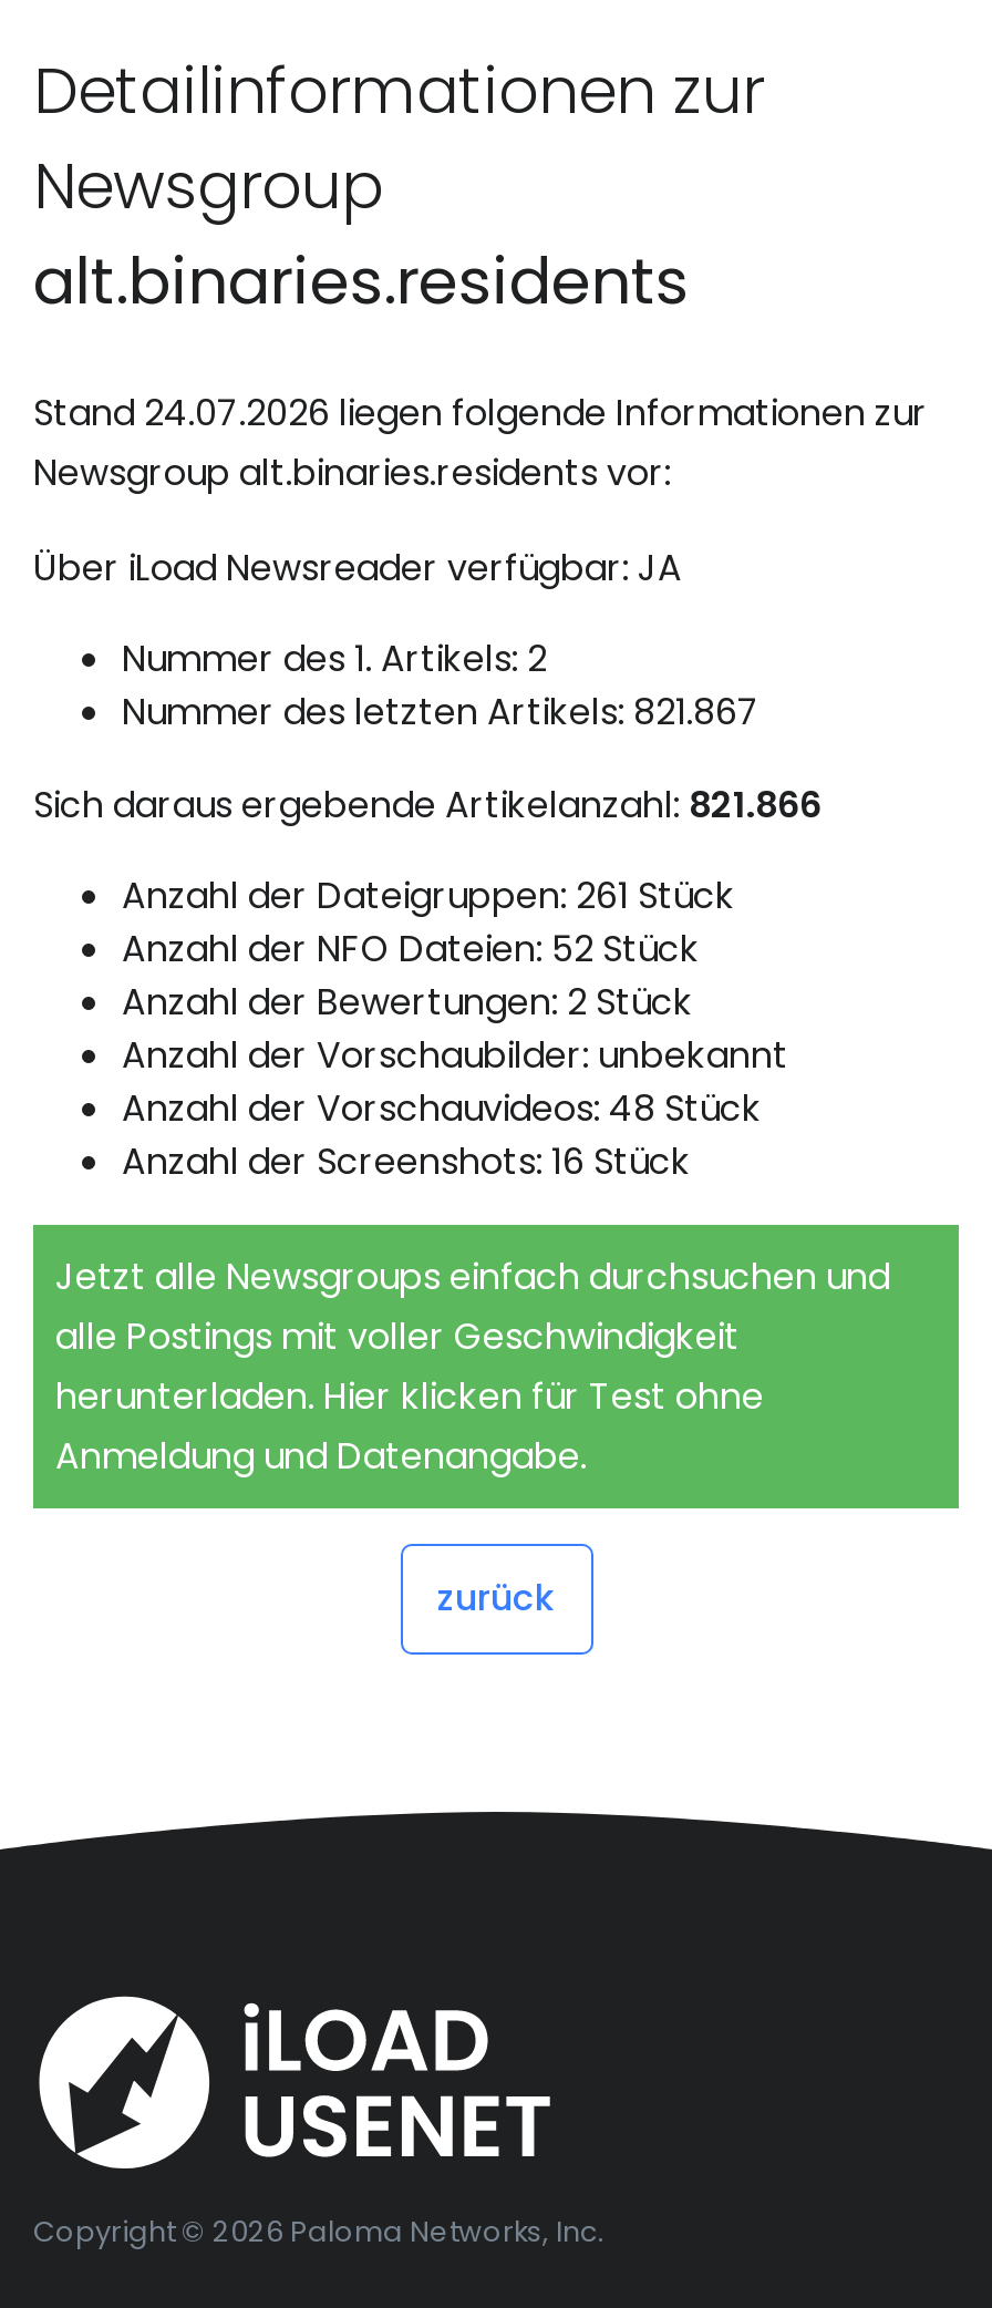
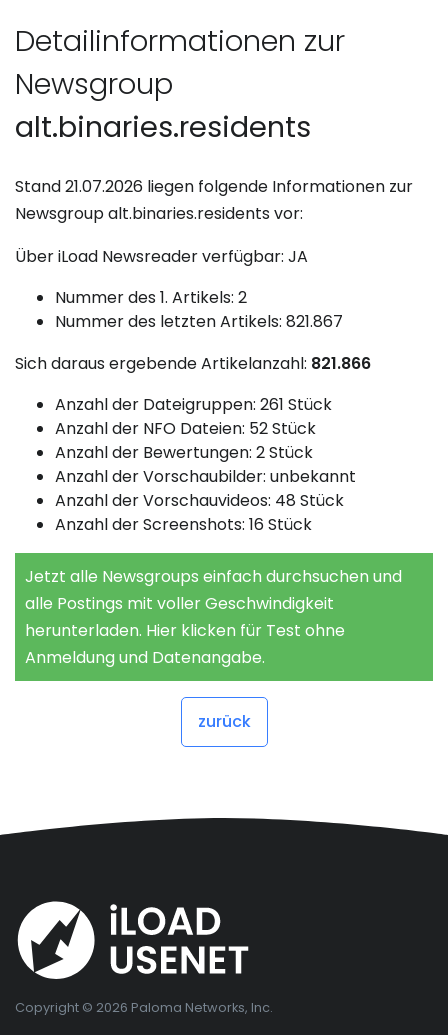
[33,388,928,439] Stand 24.07.2026 liegen folgende Informationen zur -> [15,175,413,198] Stand 21.07.2026 liegen folgende Informationen zur

